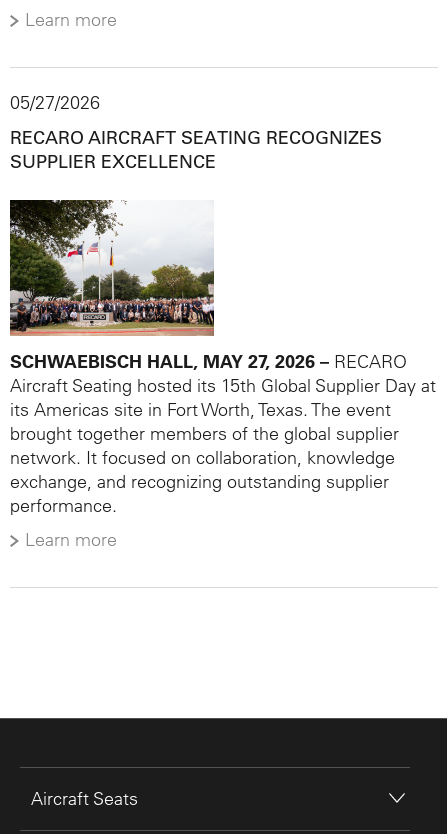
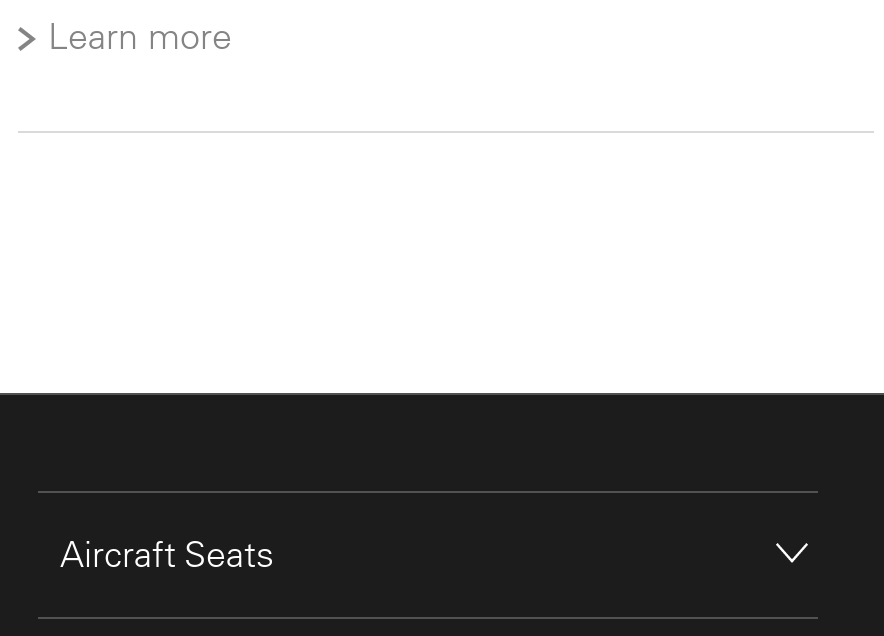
[10,91,382,173] 05/27/2026 | RECARO AIRCRAFT SEATING RECOGNIZES | SUPPLIER EXCELLENCE -> none
[9,199,436,551] [image] | SCHWAEBISCH HALL, MAY 27, 2026 – RECARO | Aircraft Seating hosted its 15th Global Supplier Day at | its Americas site in Fort Worth, Texas. The event | brought together members of the global supplier | network. It focused on collaboration, knowledge | exchange, and recognizing outstanding supplier | performance. | Learn more -> none

